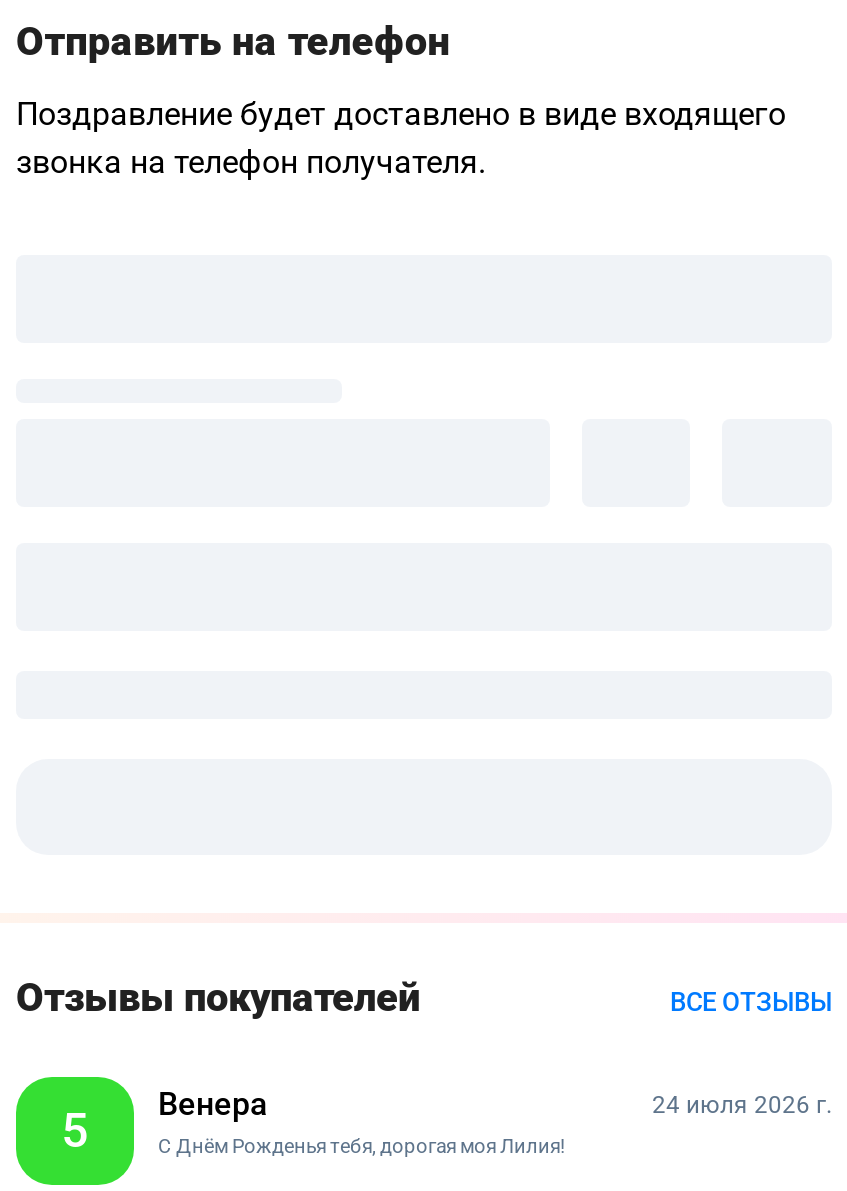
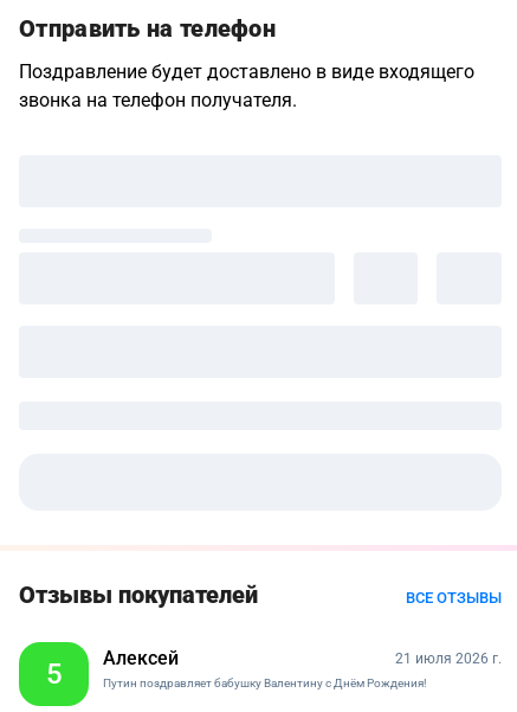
[158,1085,832,1123] Венера | 24 июля 2026 г. -> [103,647,502,669] Алексей | 21 июля 2026 г.
[158,1135,566,1157] С Днём Рожденья тебя, дорогая моя Лилия! -> [103,676,427,689] Путин поздравляет бабушку Валентину с Днём Рождения!

